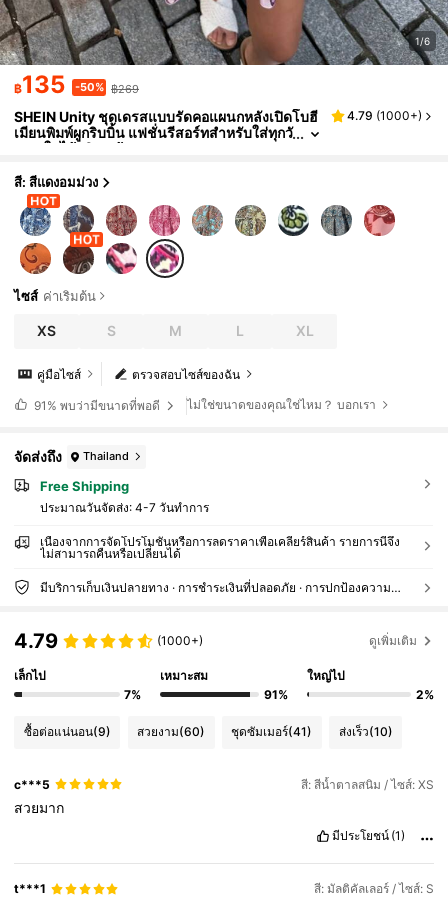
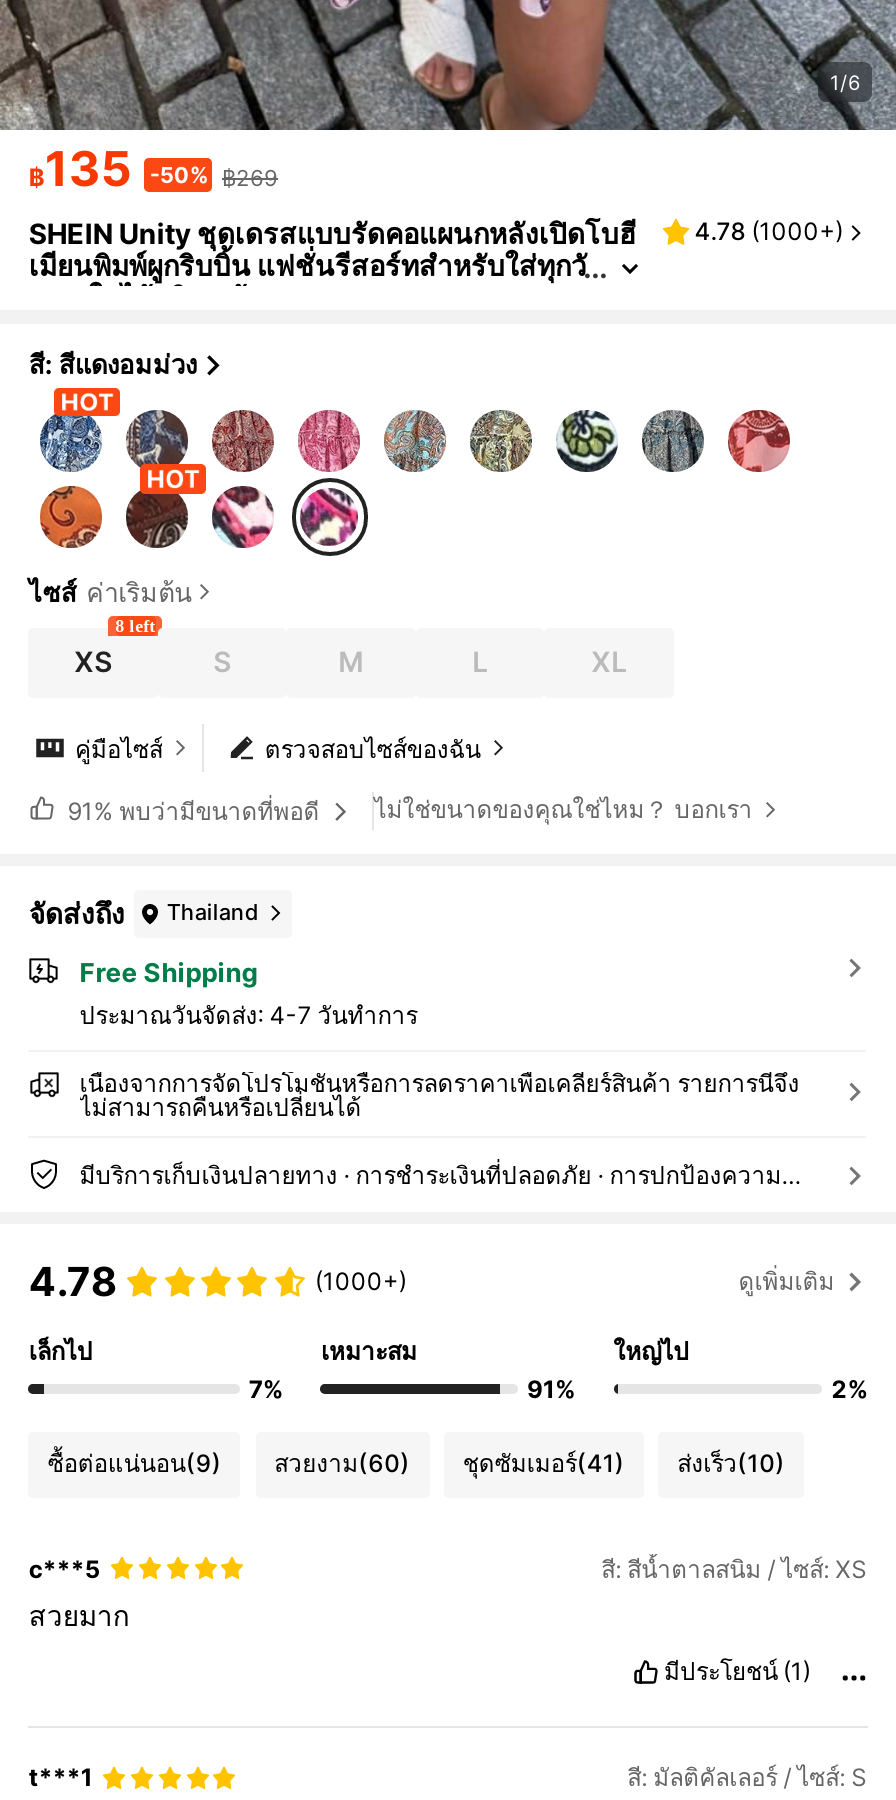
[14,108,422,125] SHEIN Unity ชุดเดรสแบบรัดคอแผนกหลังเปิดโบฮี 4.79 (1000+) -> [29,216,843,250] SHEIN Unity ชุดเดรสแบบรัดคอแผนกหลังเปิดโบฮี 4.78 (1000+)
none -> [115,616,155,636] 8 left
[14,629,58,653] 4.79 -> [29,1258,117,1306] 4.78

